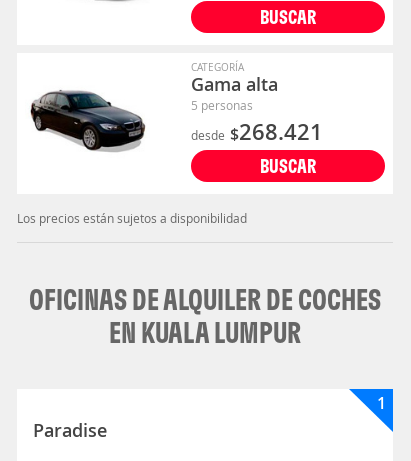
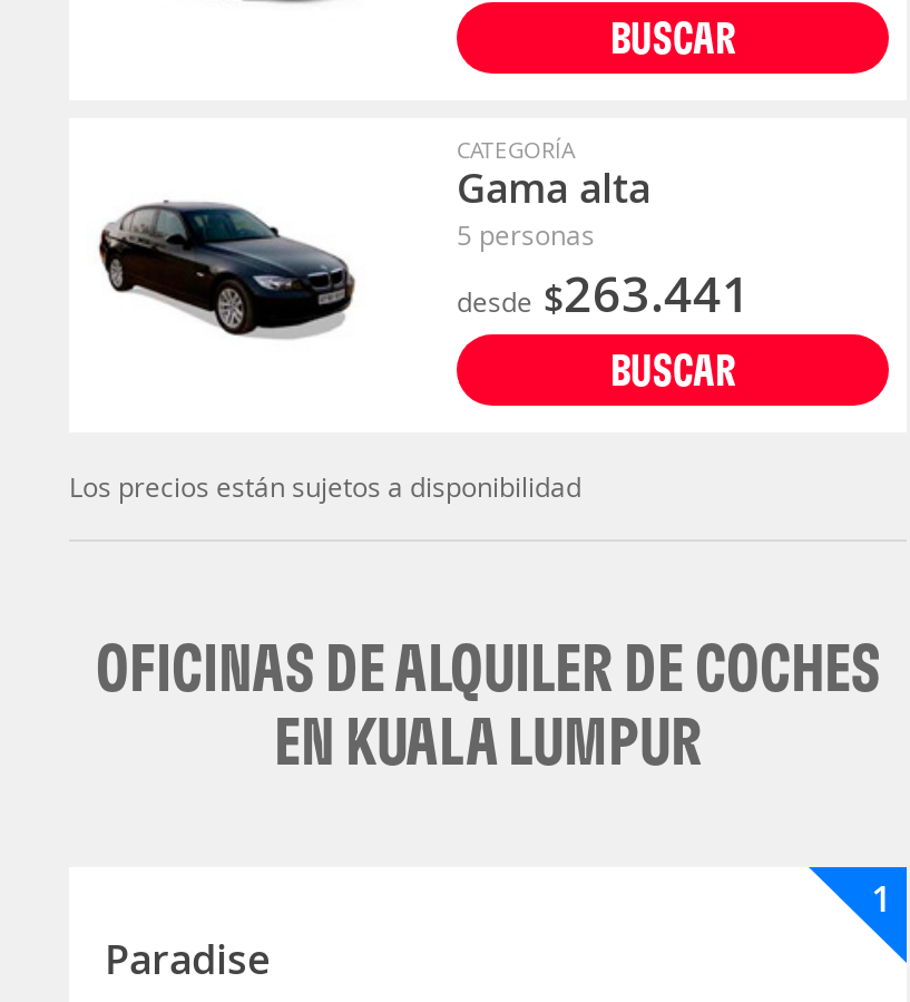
[191,117,323,147] desde $268.421 -> [457,261,751,328] desde $263.441

